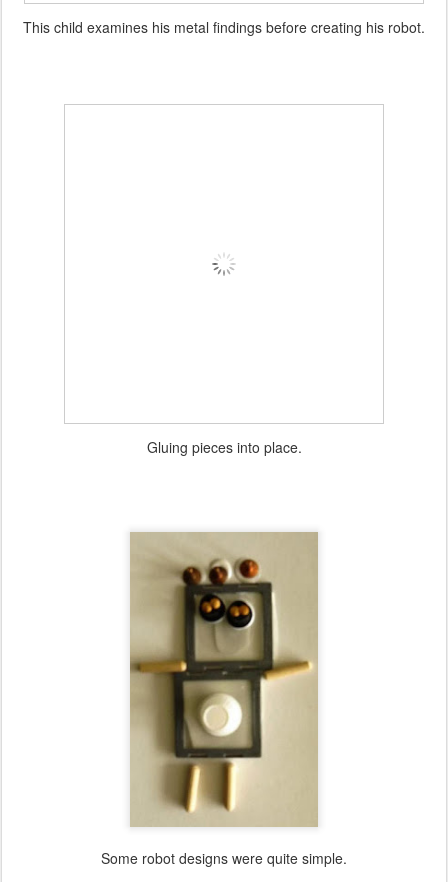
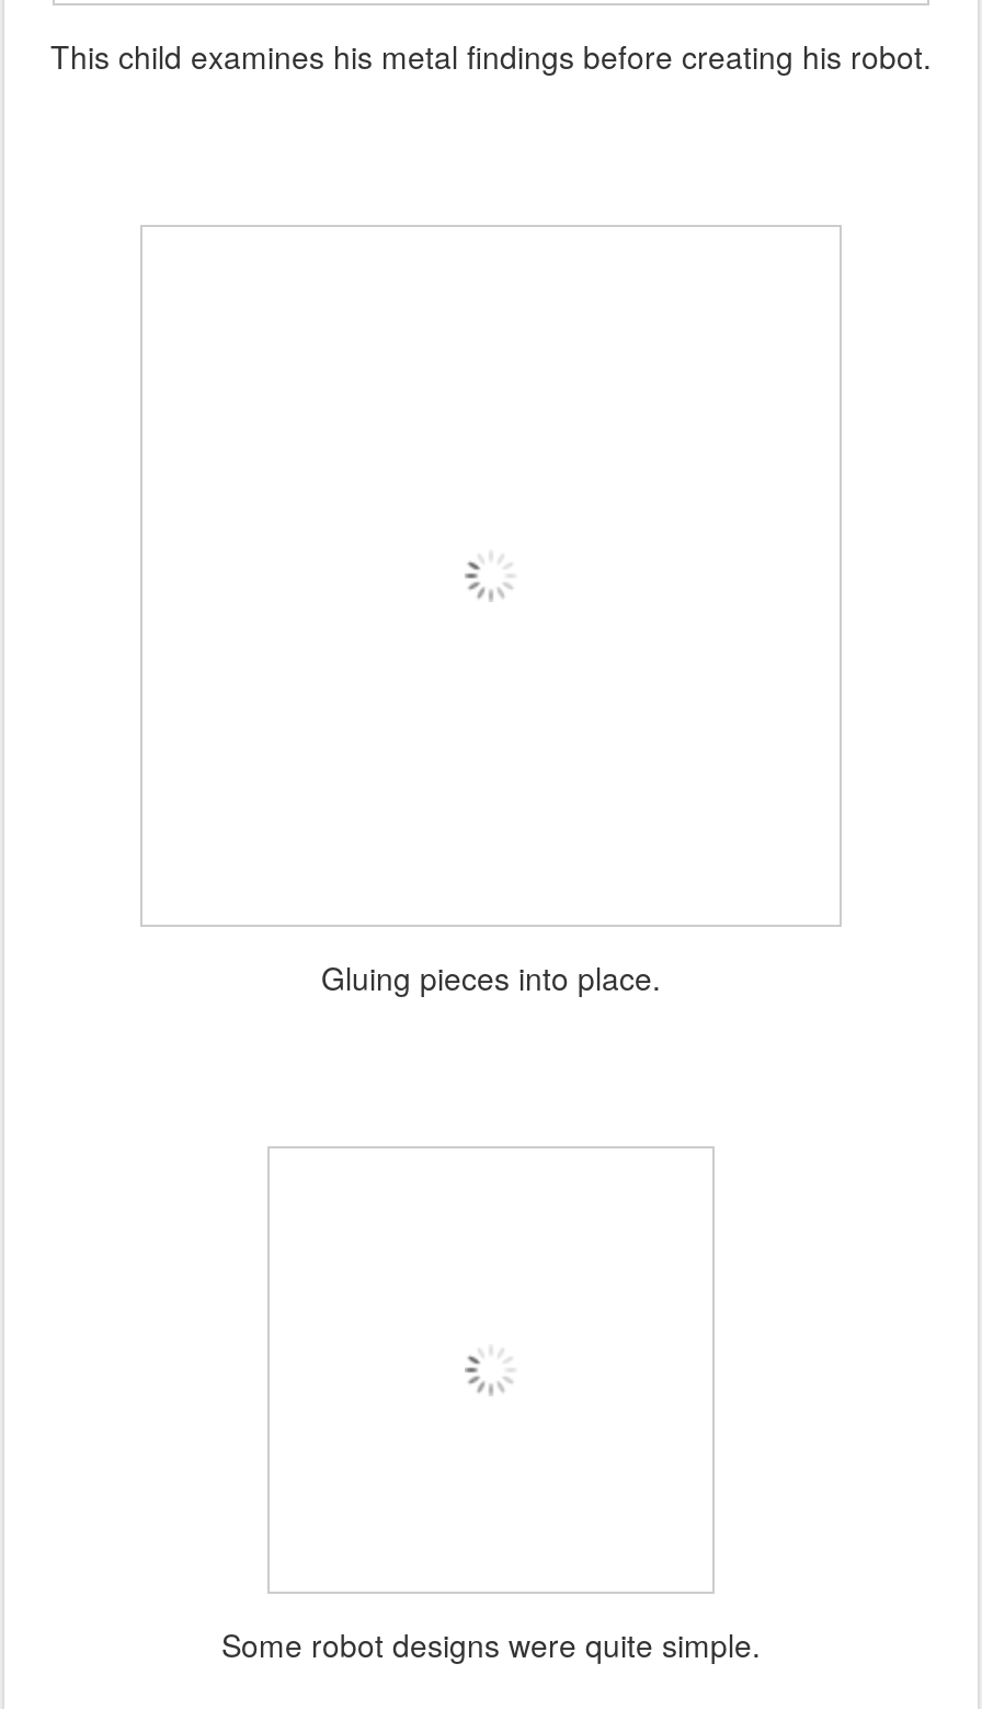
[129,532,319,828] [image] -> none

